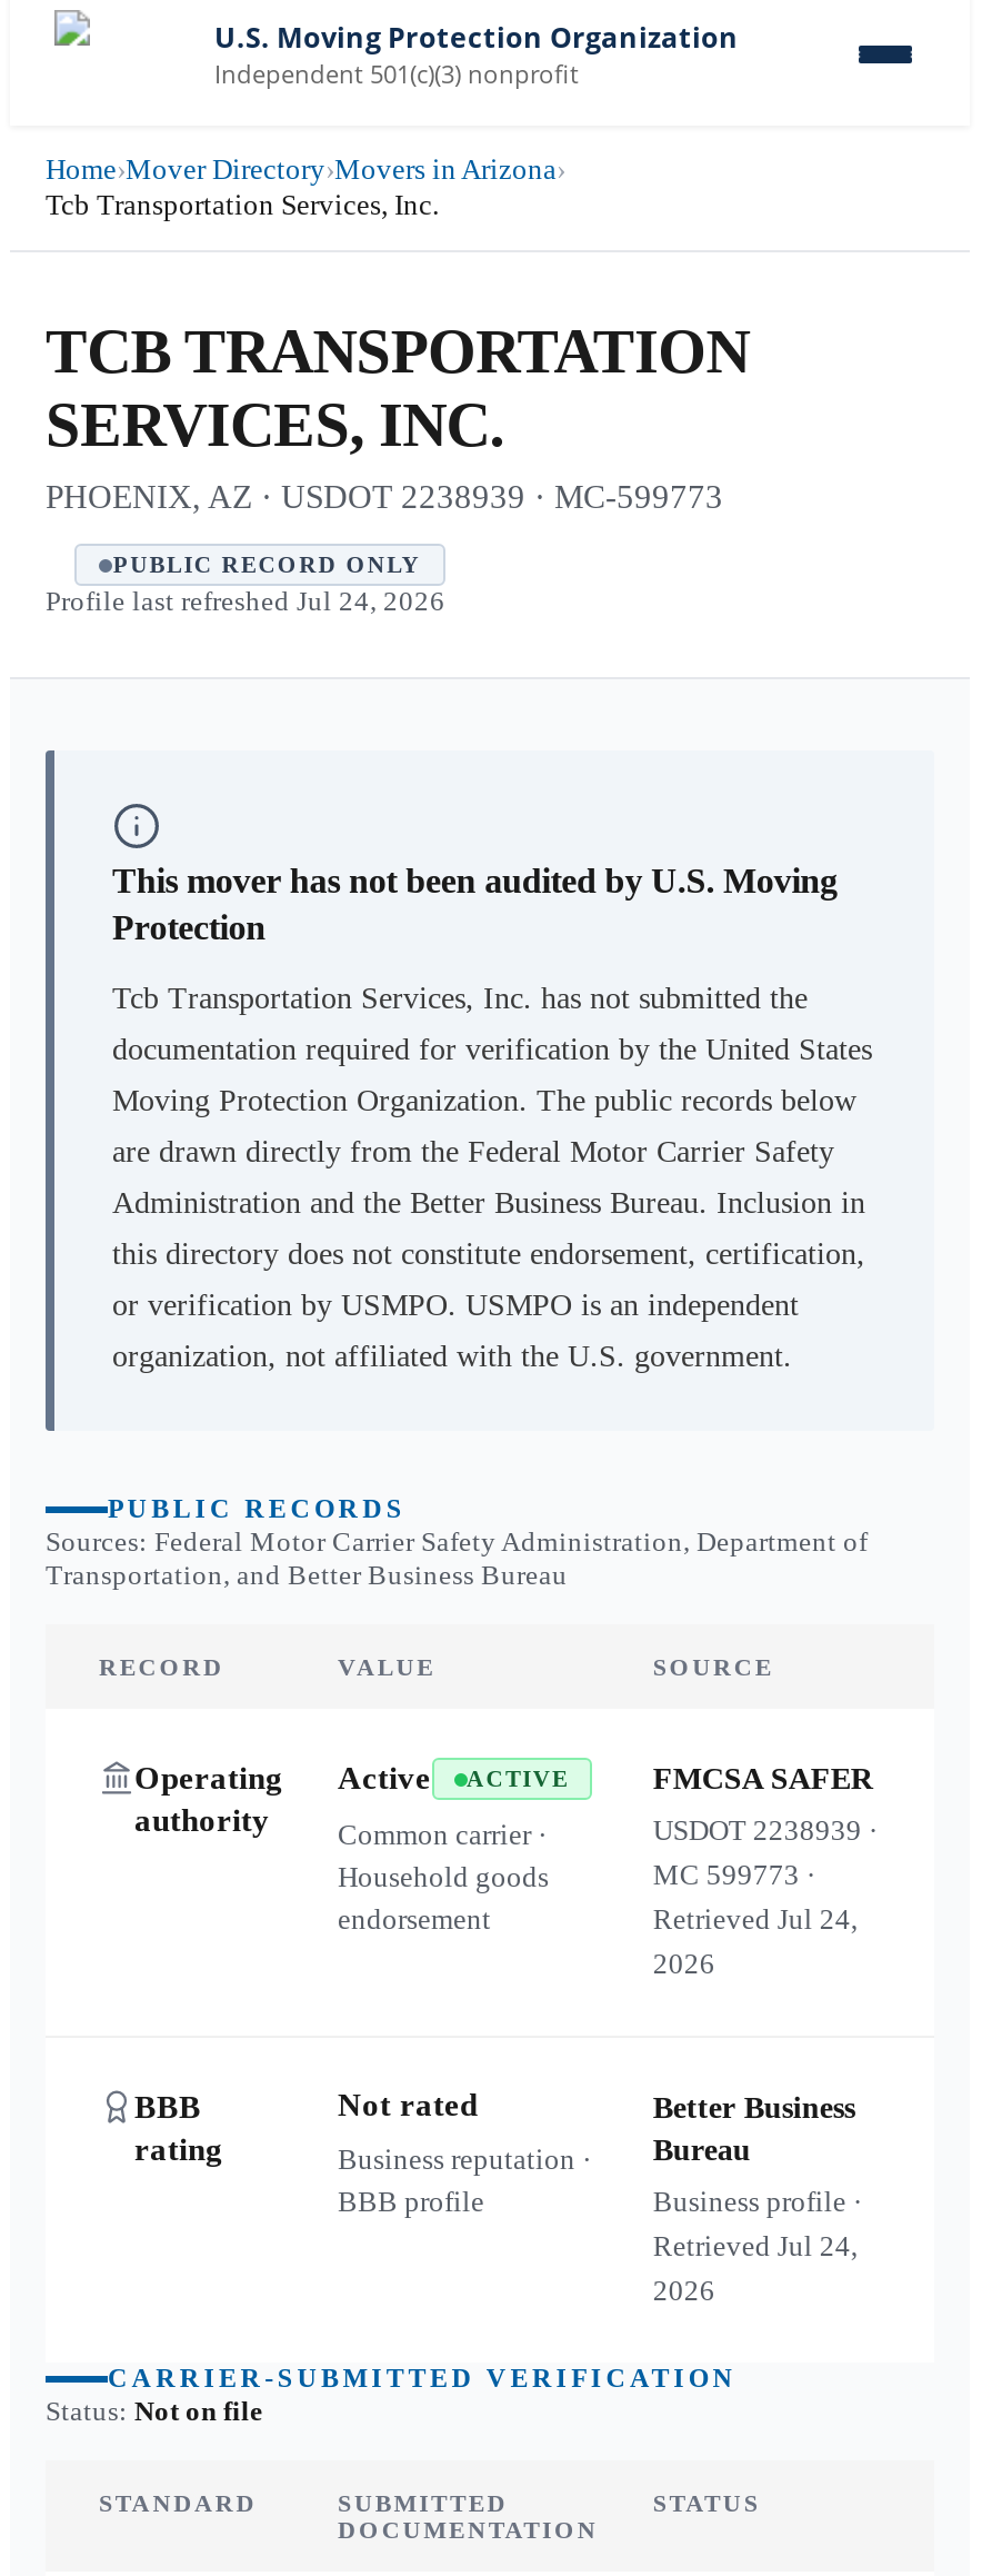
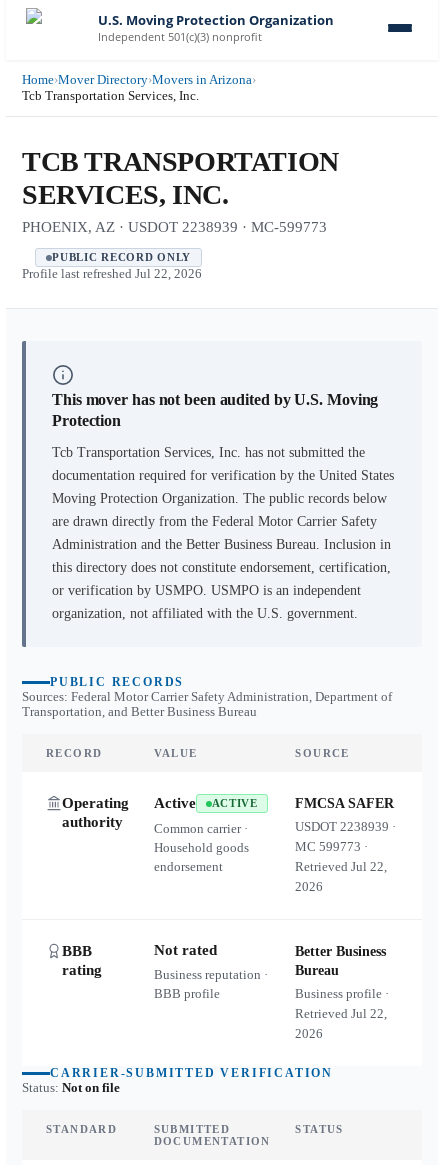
[46,586,445,617] Profile last refreshed Jul 24, 2026 -> [22,267,202,281] Profile last refreshed Jul 22, 2026
[653,1902,857,1936] Retrieved Jul 24, -> [295,859,387,874] Retrieved Jul 22,
[653,2229,857,2262] Retrieved Jul 24, -> [295,1006,387,1021] Retrieved Jul 22,

